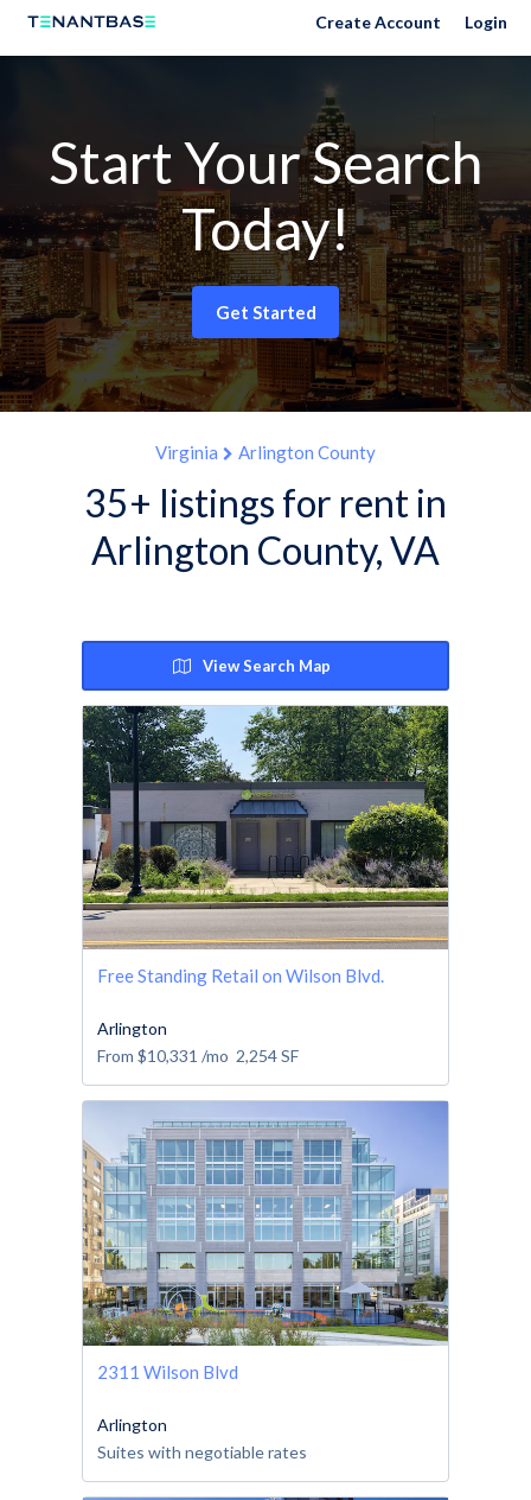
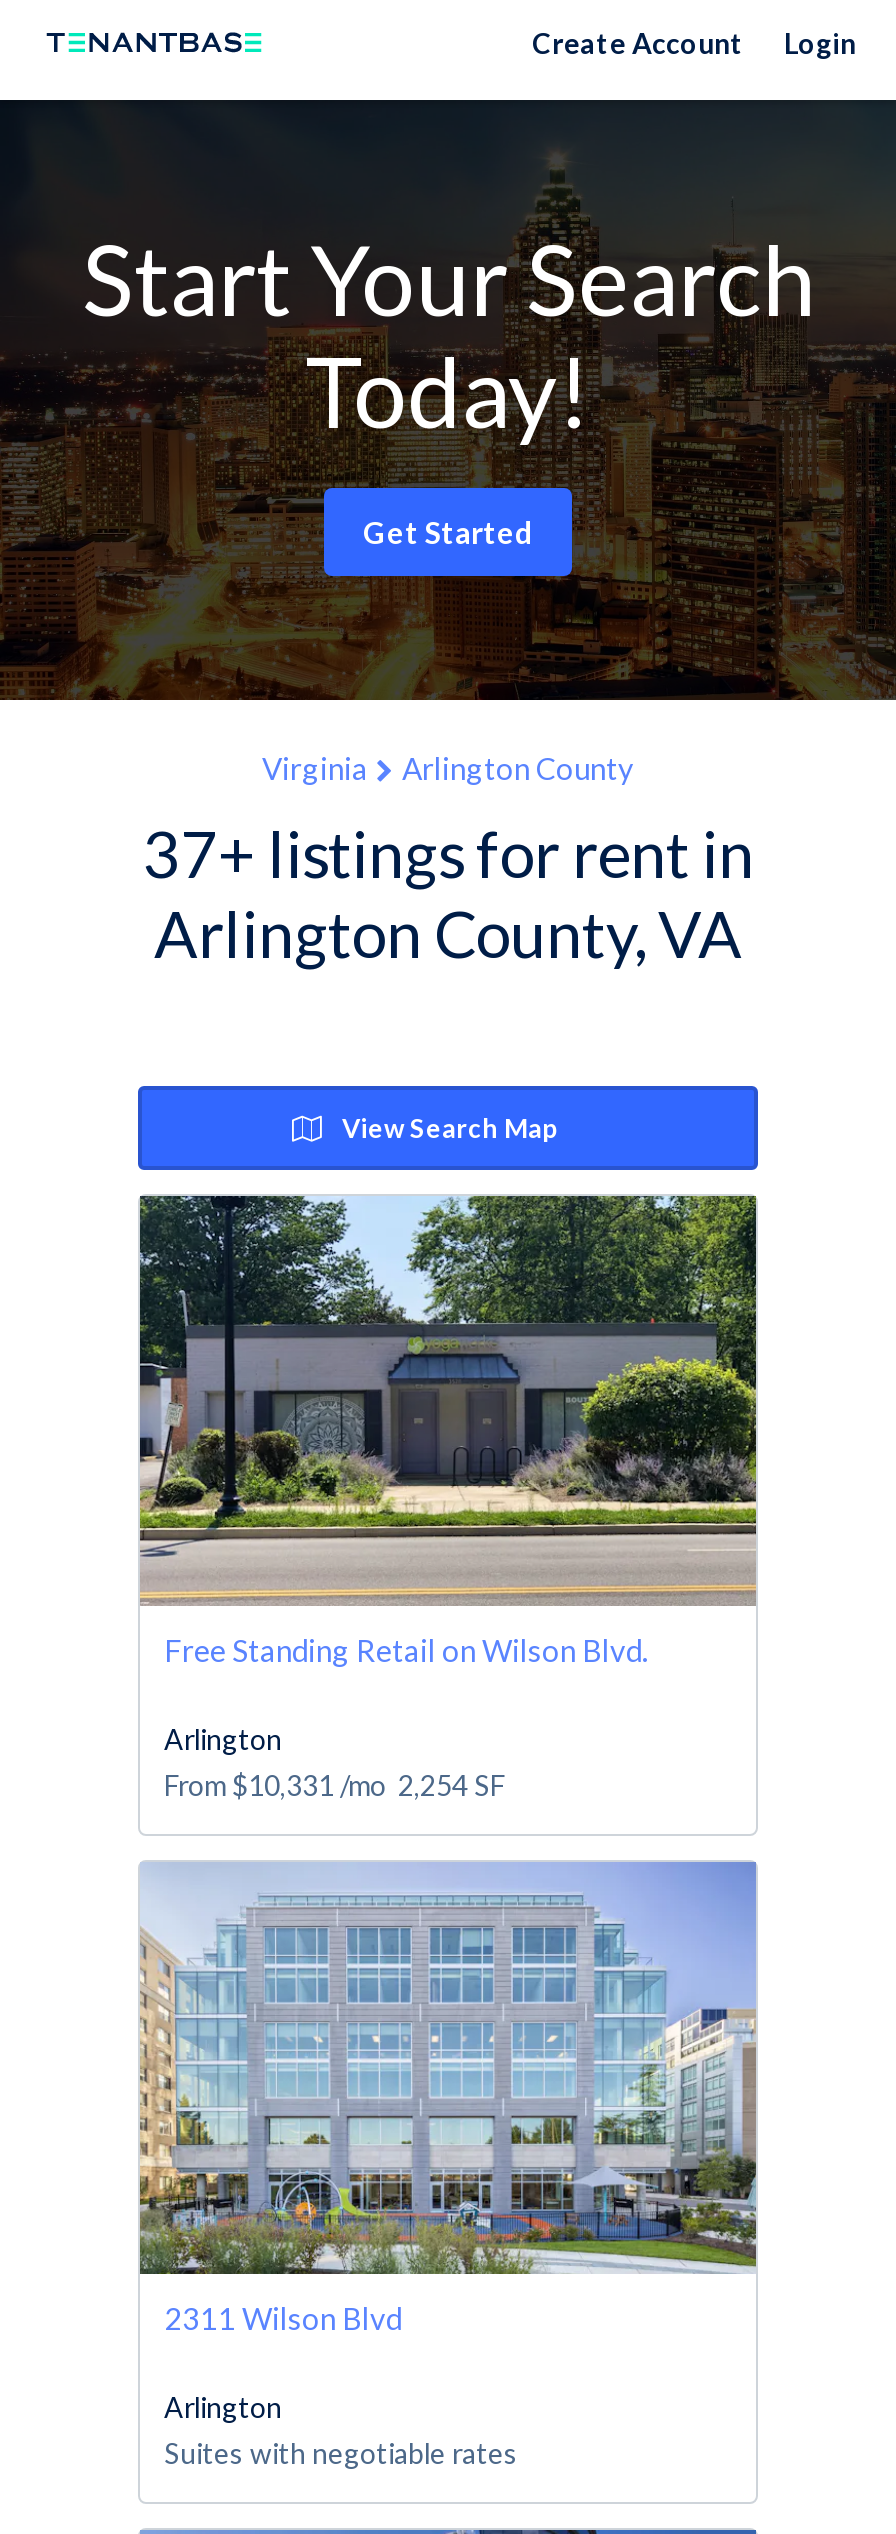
[84,479,447,526] 35+ listings for rent in -> [142,814,754,892] 37+ listings for rent in

